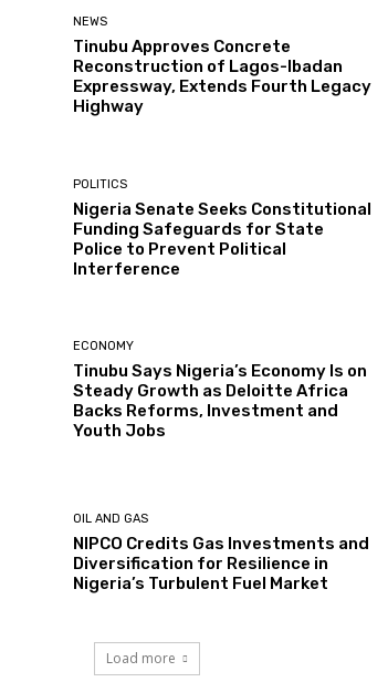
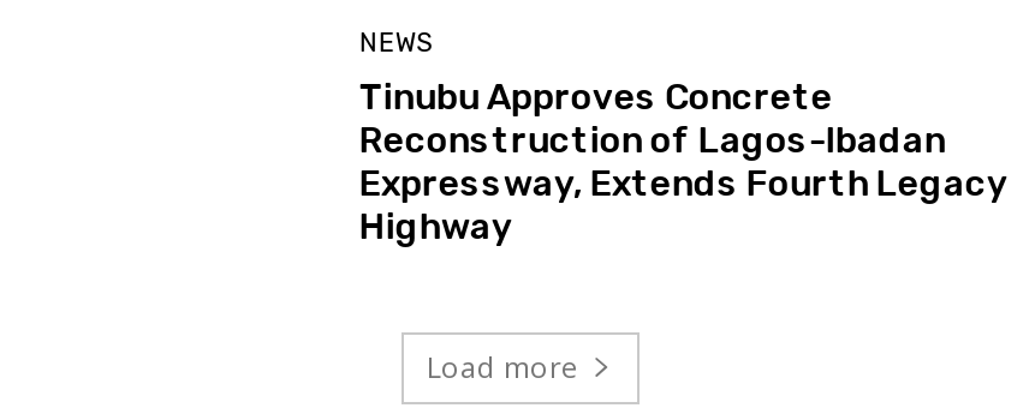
[73,177,372,279] POLITICS | Nigeria Senate Seeks Constitutional | Funding Safeguards for State | Police to Prevent Political | Interference -> none
[73,339,367,441] ECONOMY | Tinubu Says Nigeria’s Economy Is on | Steady Growth as Deloitte Africa | Backs Reforms, Investment and | Youth Jobs -> none
[73,511,370,593] OIL AND GAS | NIPCO Credits Gas Investments and | Diversification for Resilience in | Nigeria’s Turbulent Fuel Market -> none

